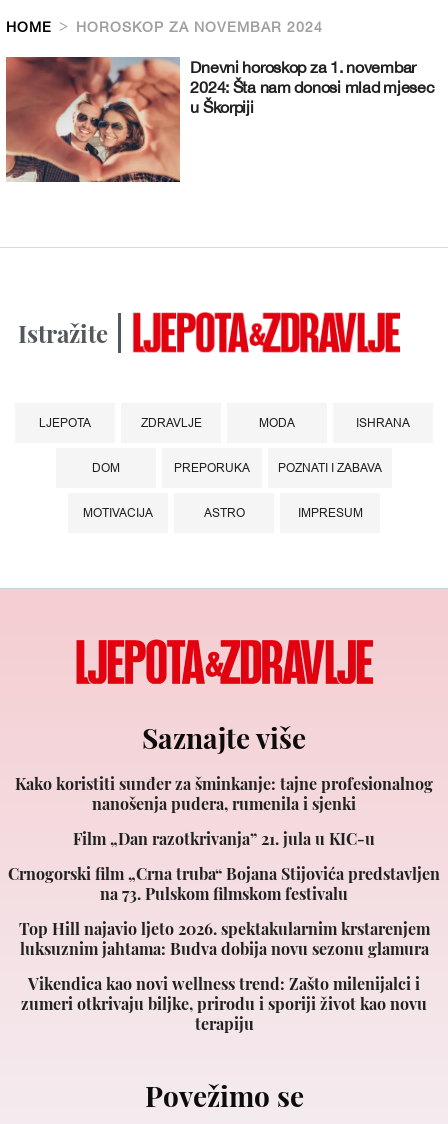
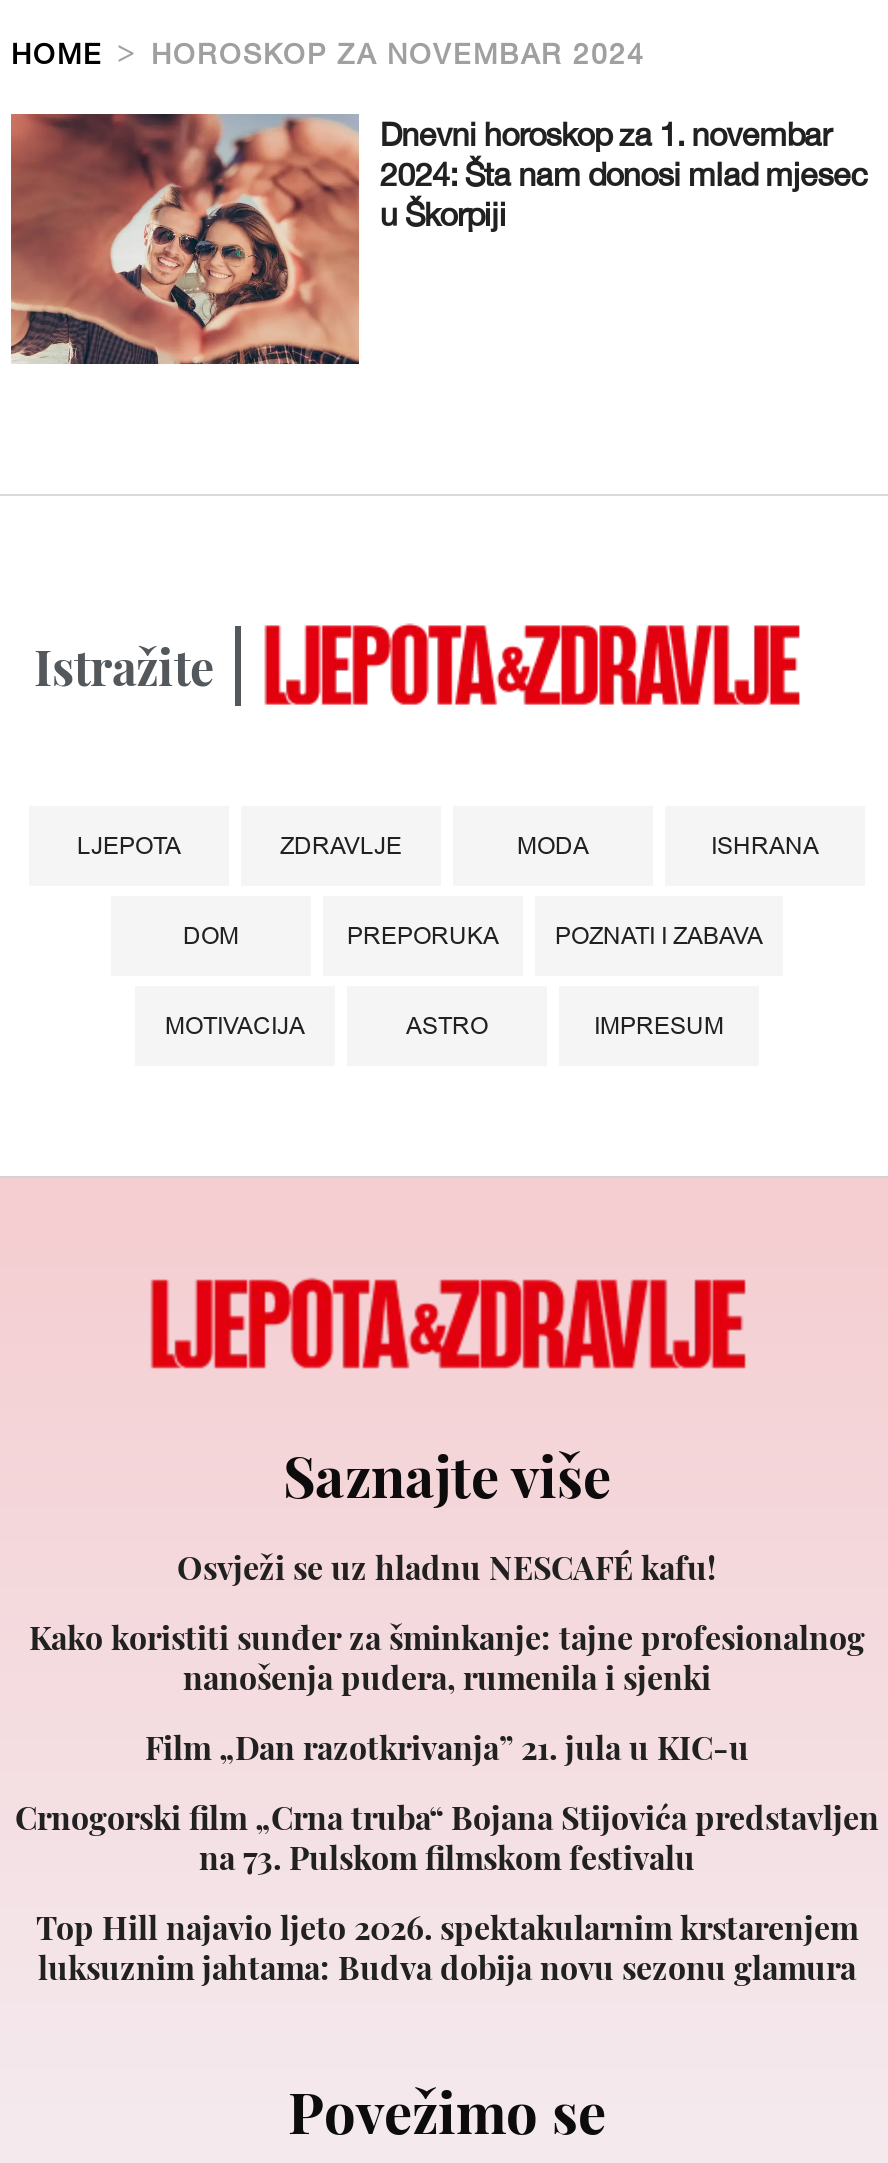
none -> [177,1545,717,1587] Osvježi se uz hladnu NESCAFÉ kafu!
moved [8,773,440,959] -> [15,1615,879,1987]: Kako koristiti sunđer za šminkanje: tajne profesionalnog | nanošenja pudera, rumenila i sjenki | Film „Dan razotkrivanja” 21. jula u KIC-u | Crnogorski film „Crna truba“ Bojana Stijovića predstavljen | na 73. Pulskom filmskom festivalu | Top Hill najavio ljeto 2026. spektakularnim krstarenjem | luksuznim jahtama: Budva dobija novu sezonu glamura
[21,973,427,1034] Vikendica kao novi wellness trend: Zašto milenijalci i | zumeri otkrivaju biljke, prirodu i sporiji život kao novu | terapiju -> none

